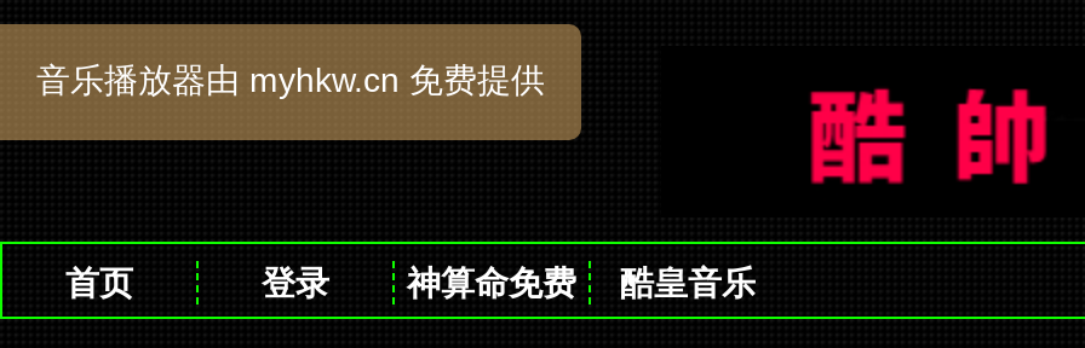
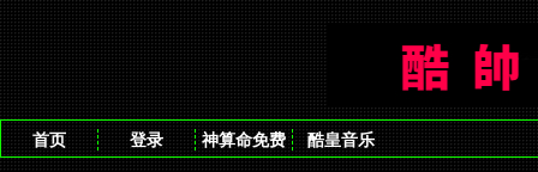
[7,22,584,143] [image] -> none

